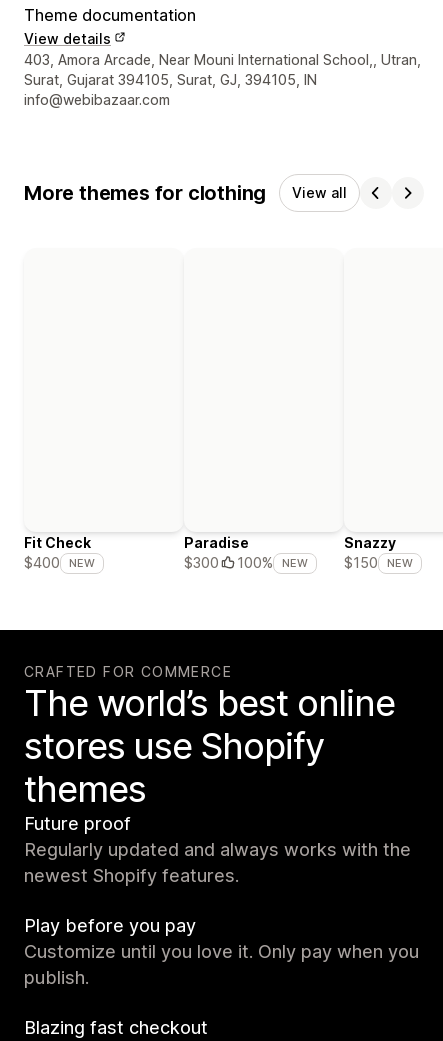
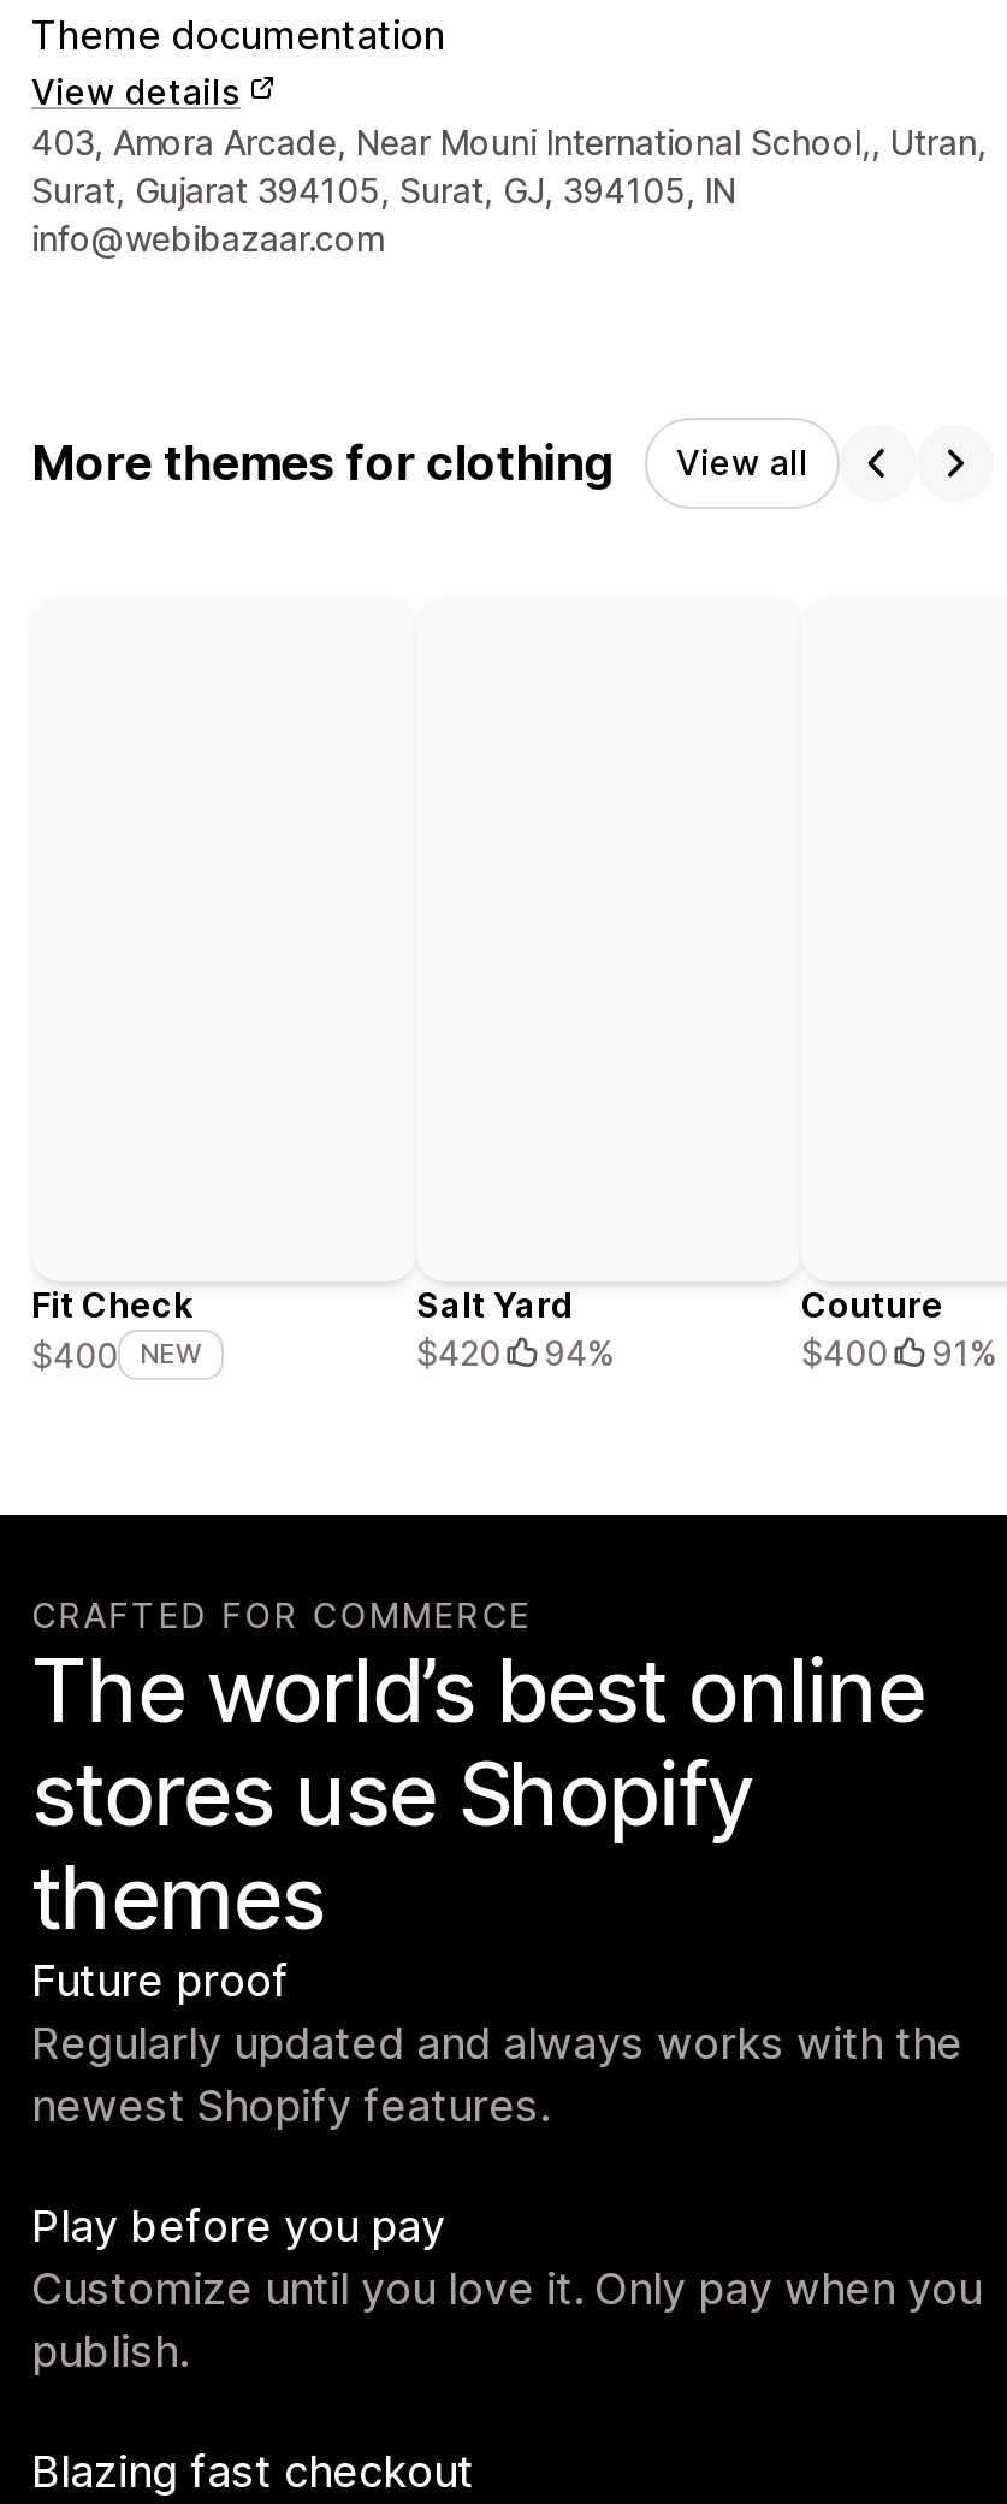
[184,534,308,571] Paradise | $300 | 100% | NEW -> [416,1284,614,1373] Salt Yard | $420 | 94%
[344,534,413,571] Snazzy | $150 | NEW -> [801,1284,996,1373] Couture | $400 | 91%

